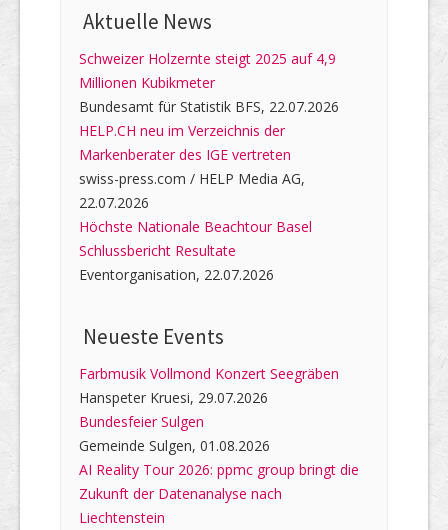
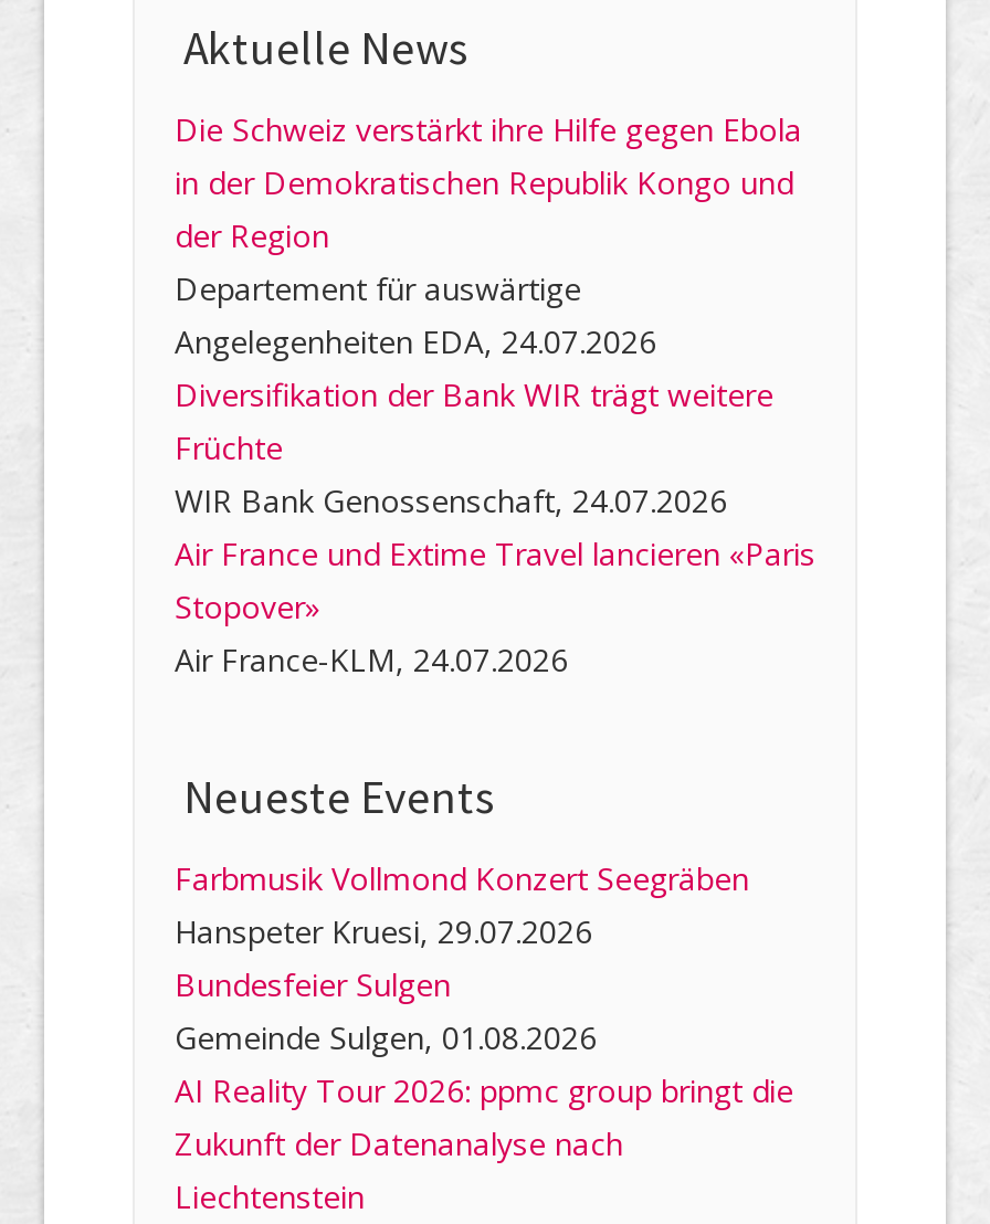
[79,49,339,284] Schweizer Holzernte steigt 2025 auf 4,9 | Millionen Kubikmeter | Bundesamt für Statistik BFS, 22.07.2026 | HELP.CH neu im Verzeichnis der | Markenberater des IGE vertreten | swiss-press.com / HELP Media AG, | 22.07.2026 | Höchste Nationale Beachtour Basel | Schlussbericht Resultate | Eventorganisation, 22.07.2026 -> [175,109,815,681] Die Schweiz verstärkt ihre Hilfe gegen Ebola | in der Demokratischen Republik Kongo und | der Region | Departement für auswärtige | Angelegenheiten EDA, 24.07.2026 | Diversifikation der Bank WIR trägt weitere | Früchte | WIR Bank Genossenschaft, 24.07.2026 | Air France und Extime Travel lancieren «Paris | Stopover» | Air France-KLM, 24.07.2026

